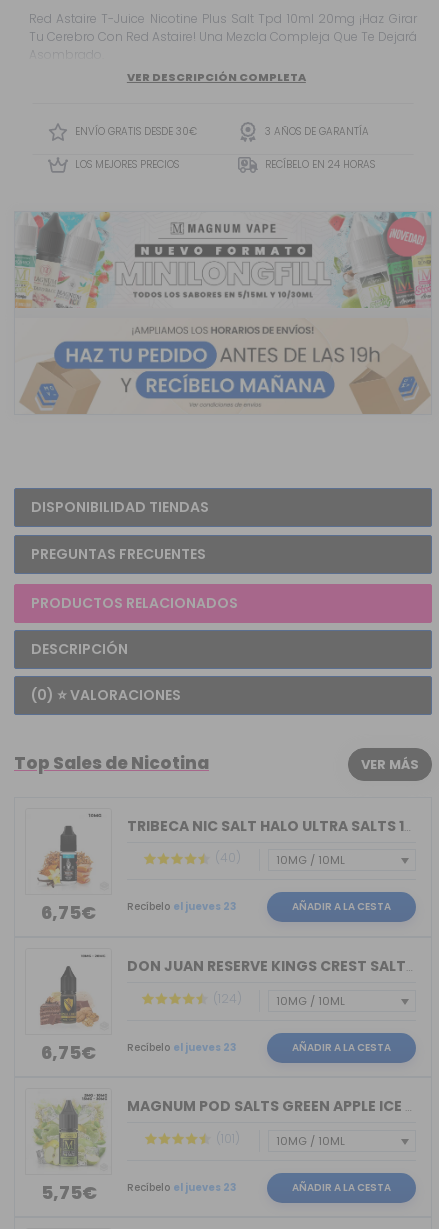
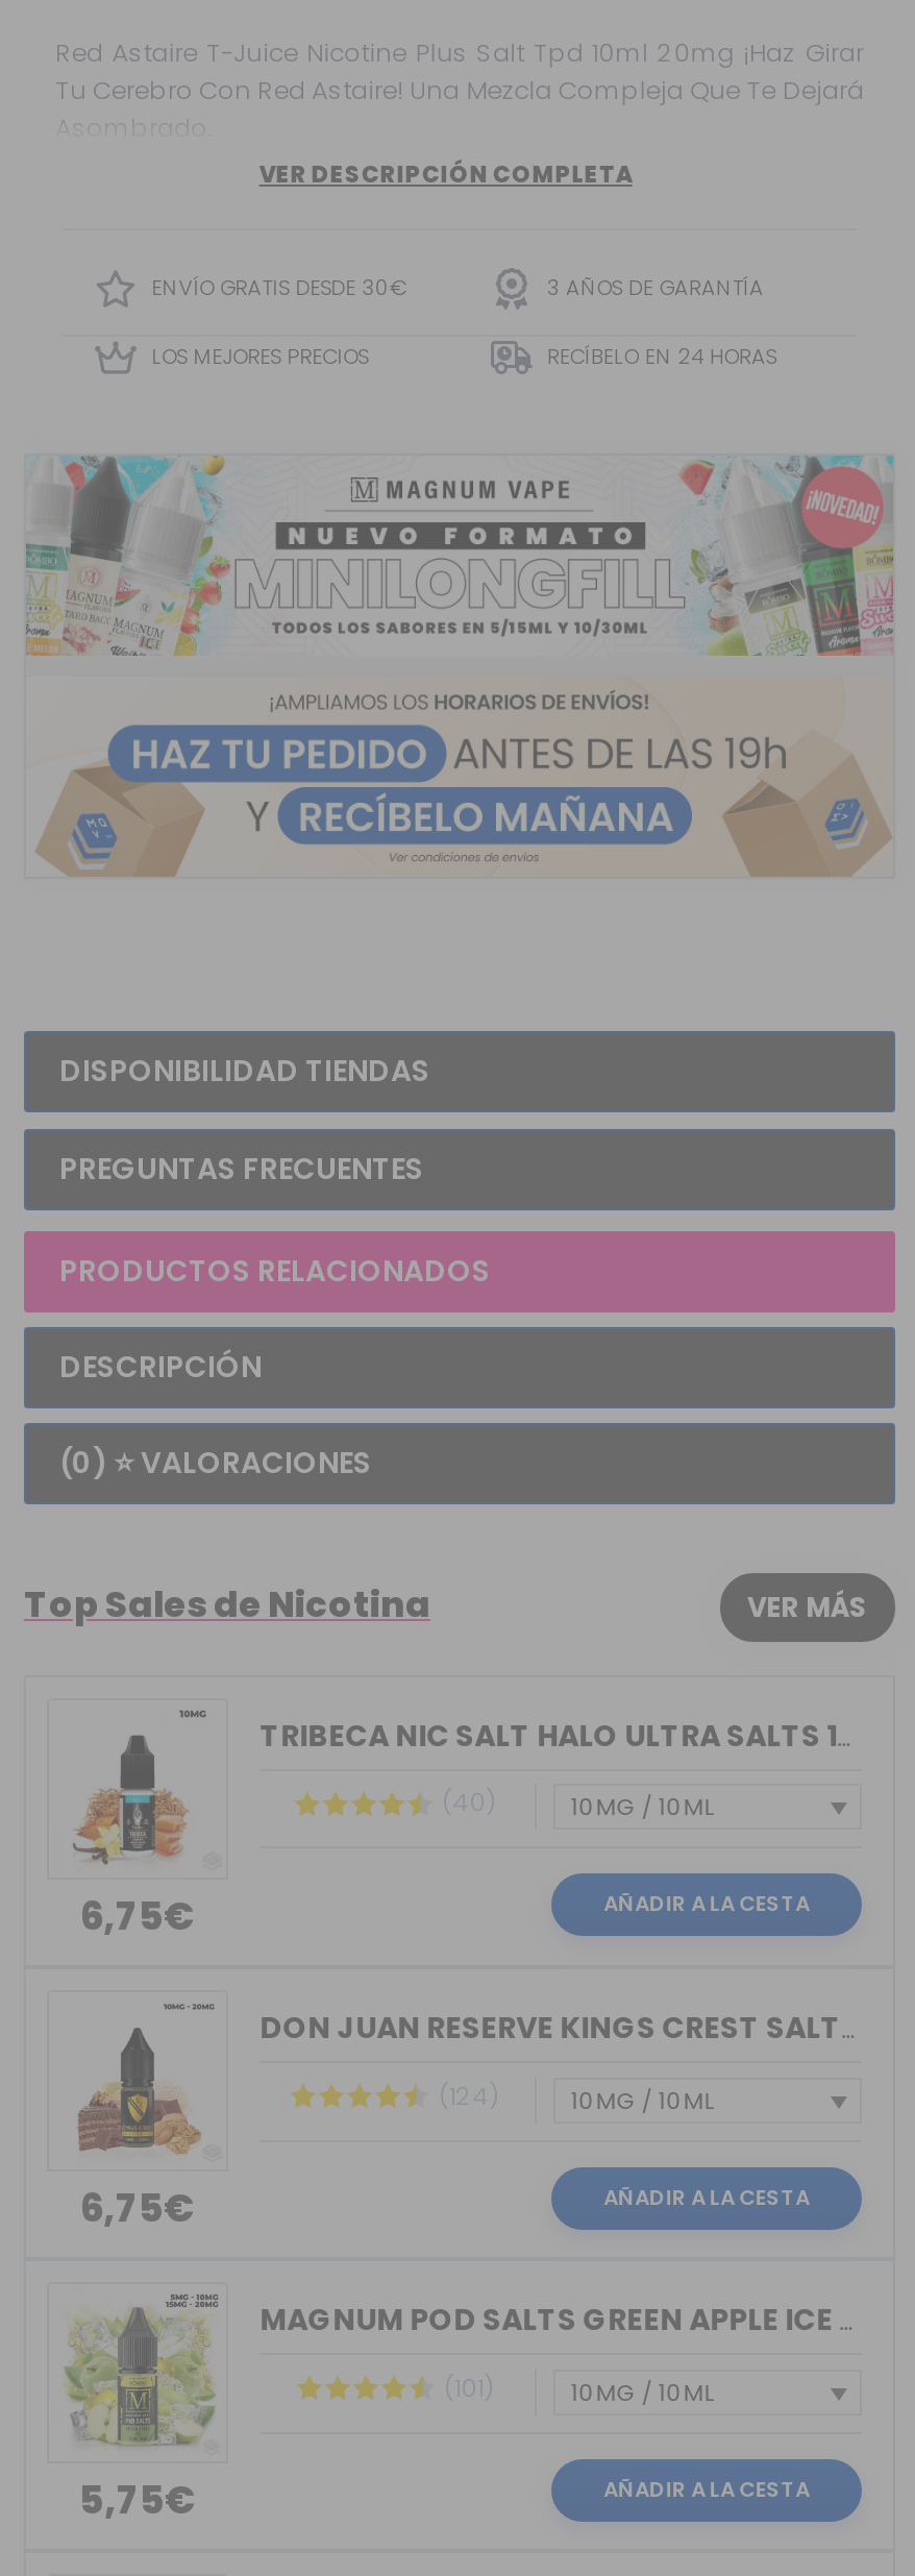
[127,899,236,914] Recíbelo el jueves 23 -> none
[127,1039,236,1054] Recíbelo el jueves 23 -> none
[127,1180,236,1195] Recíbelo el jueves 23 -> none

